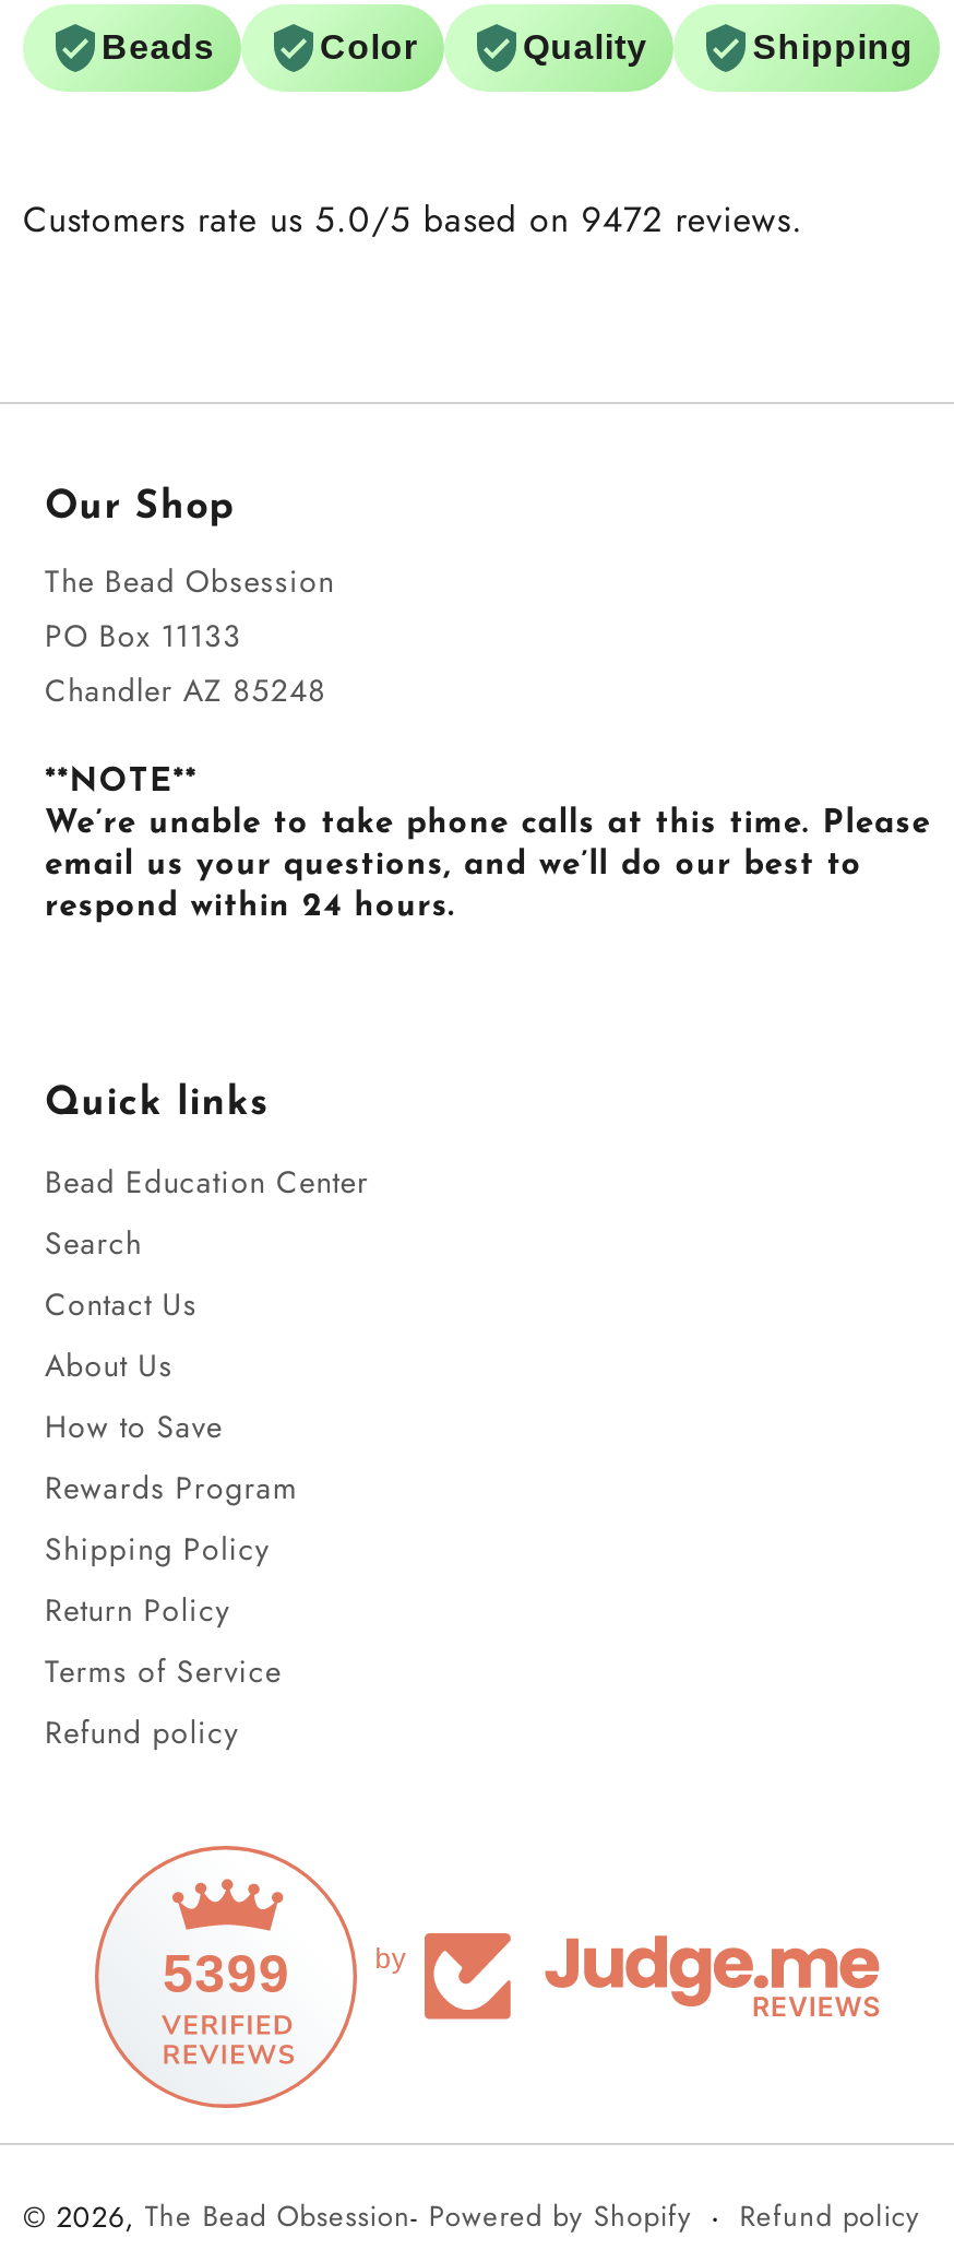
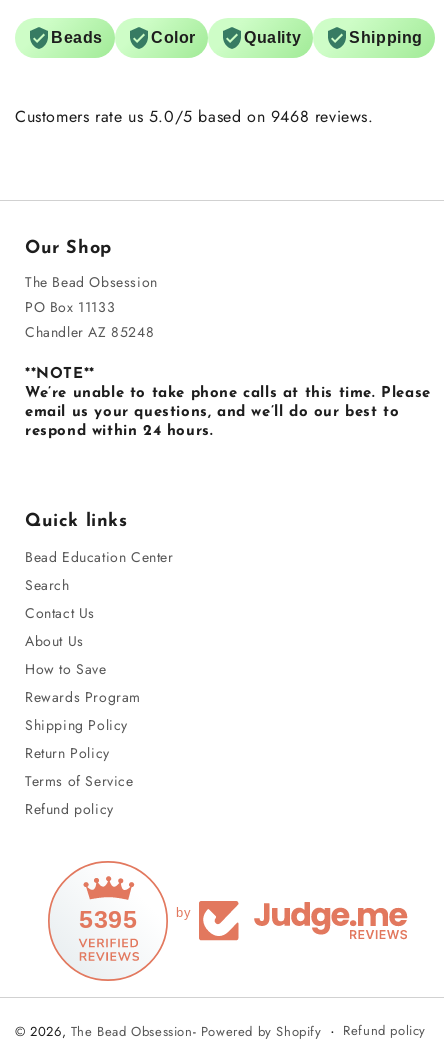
[23,195,804,245] Customers rate us 5.0/5 based on 9472 reviews. -> [15,105,374,128] Customers rate us 5.0/5 based on 9468 reviews.
[163,1942,290,2003] 5399 -> [79,905,137,933] 5395

